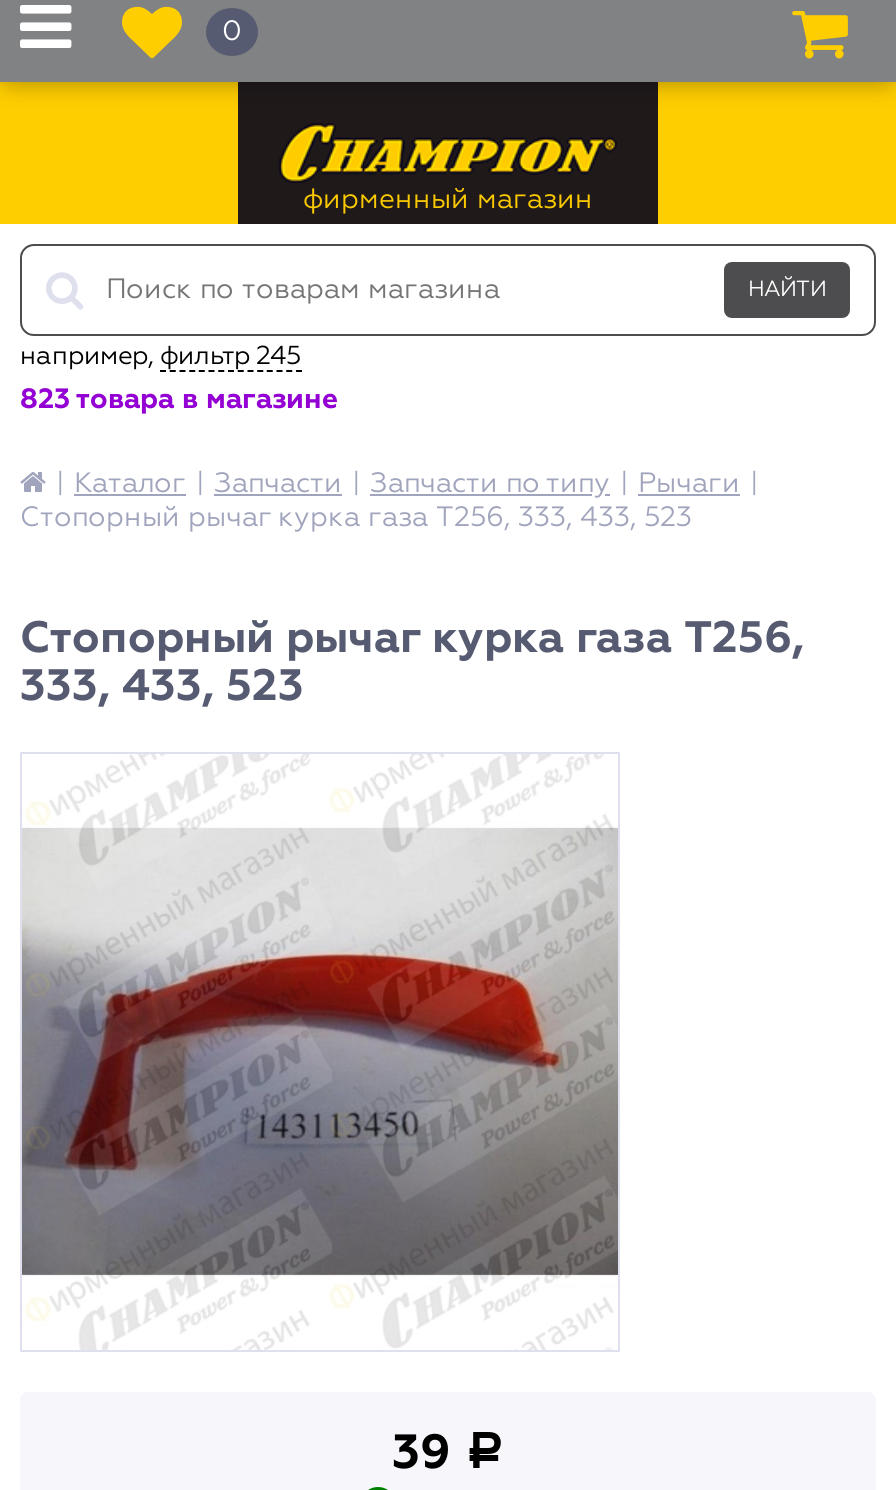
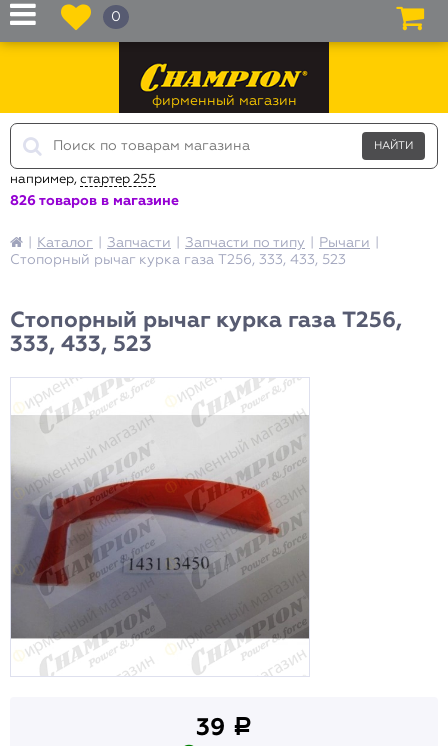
[20,344,302,370] например, фильтр 245 -> [10,173,156,186] например, стартер 255
[20,386,338,414] 823 товара в магазине -> [10,194,179,208] 826 товаров в магазине

